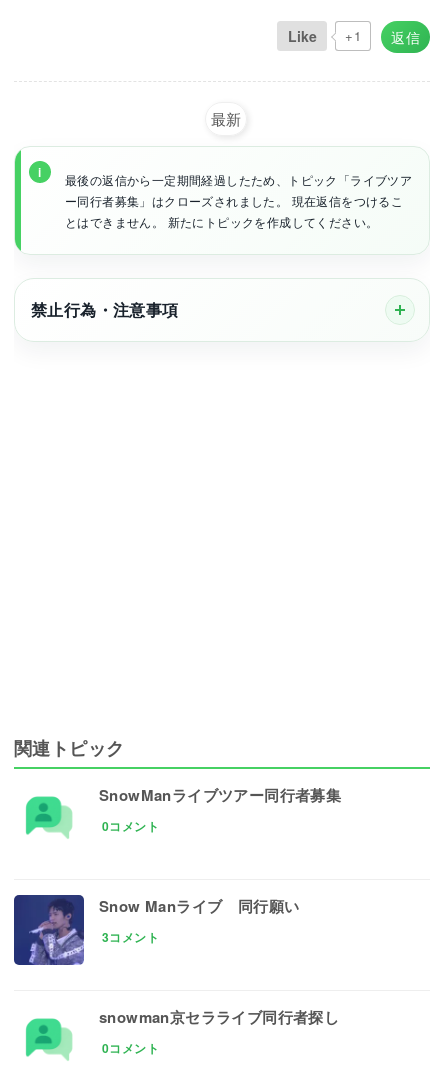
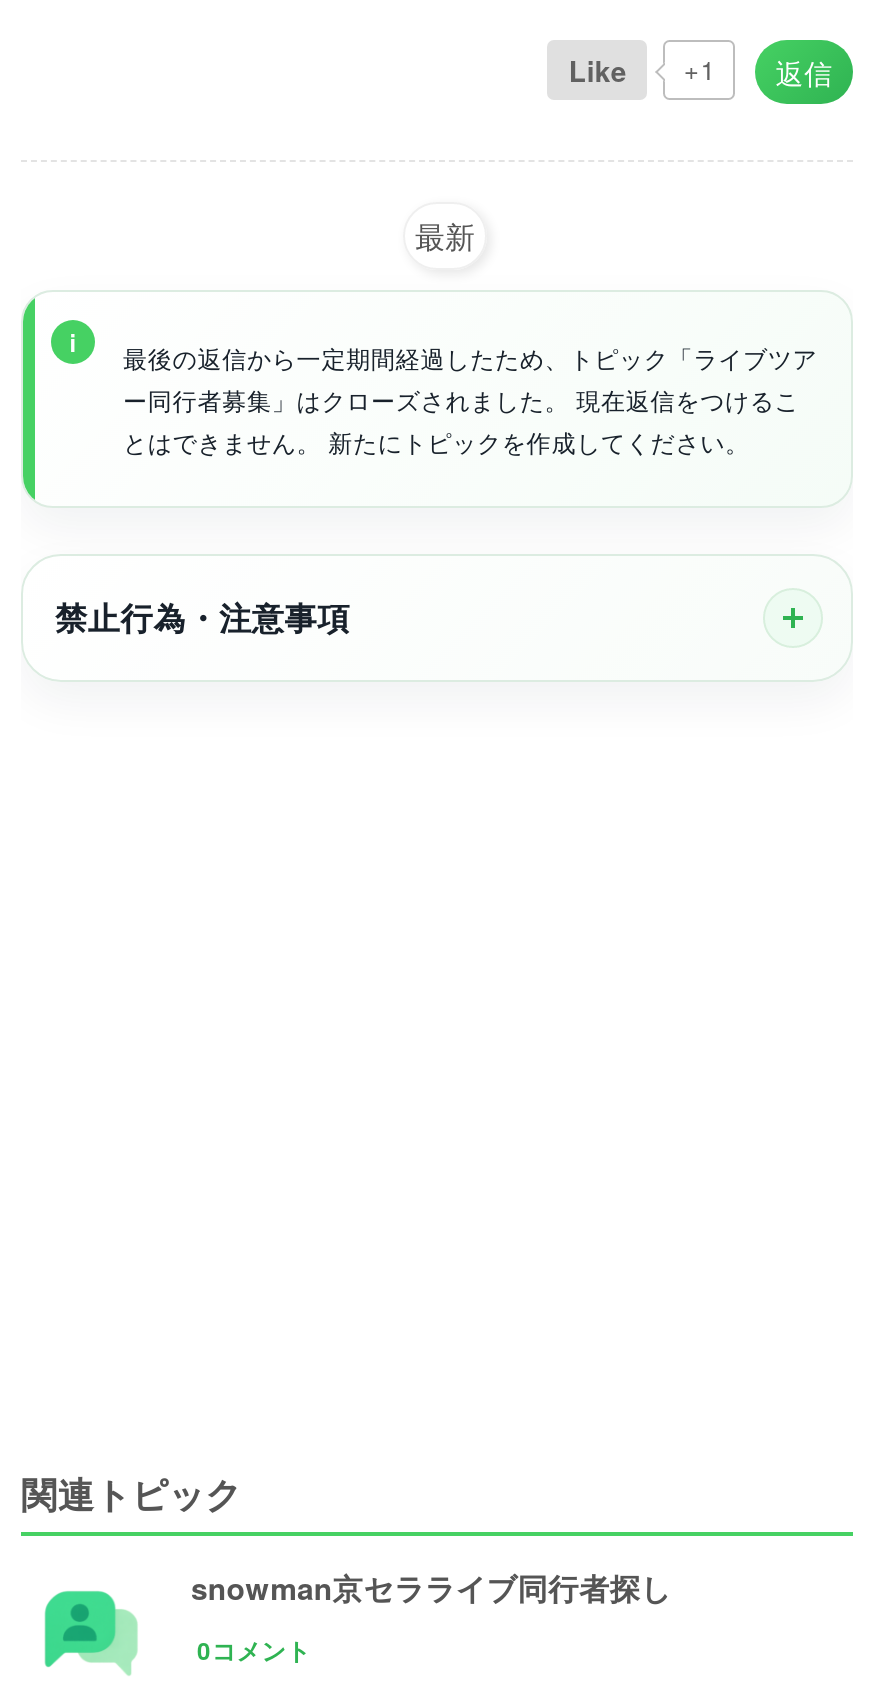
[99,784,341,835] SnowManライブツアー同行者募集 | 0コメント -> none
[13,894,299,966] [image] | Snow Manライブ 同行願い | 3コメント -> none

